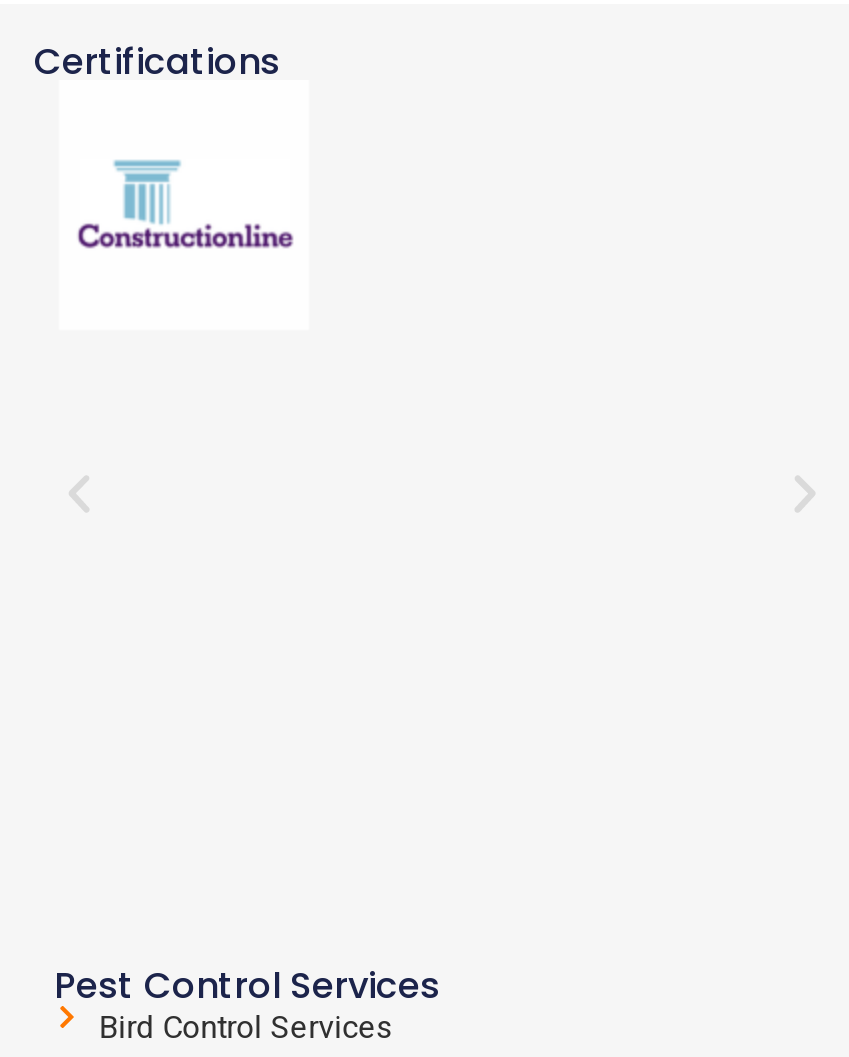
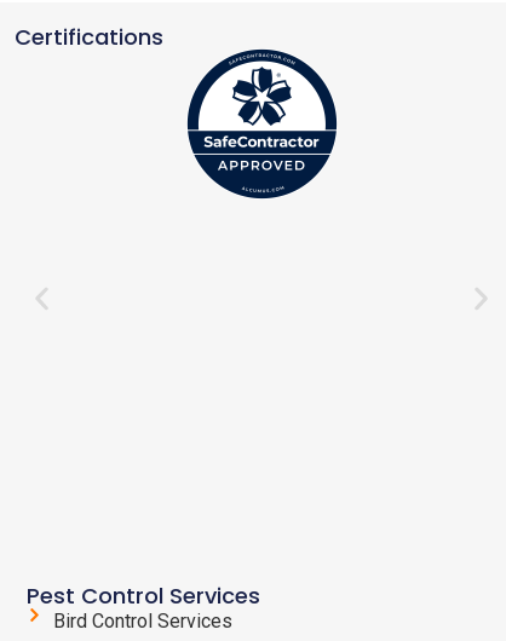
none -> [186,48,338,200] [image]
[76,158,294,250] [image] -> none

